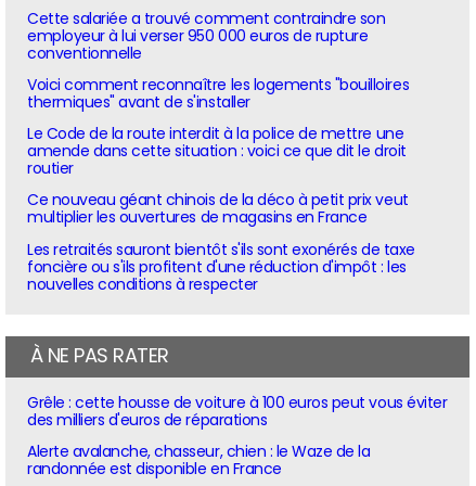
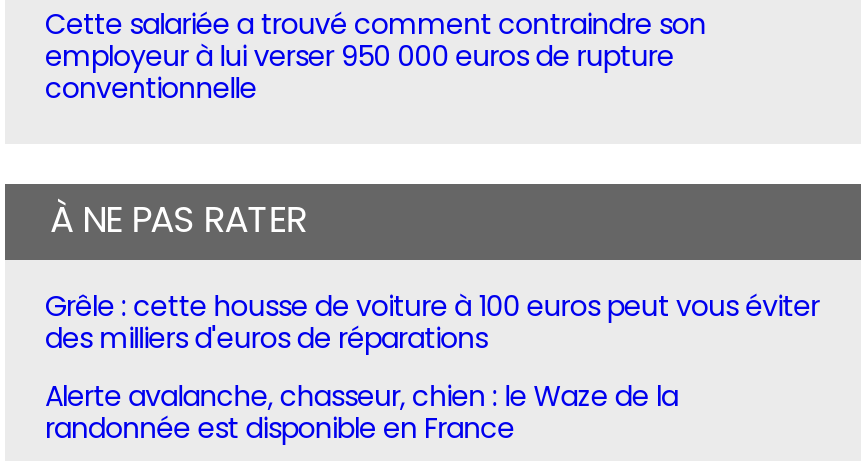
[27,77,415,291] Voici comment reconnaître les logements "bouilloires | thermiques" avant de s'installer | Le Code de la route interdit à la police de mettre une | amende dans cette situation : voici ce que dit le droit | routier | Ce nouveau géant chinois de la déco à petit prix veut | multiplier les ouvertures de magasins en France | Les retraités sauront bientôt s'ils sont exonérés de taxe | foncière ou s'ils profitent d'une réduction d'impôt : les | nouvelles conditions à respecter -> none

